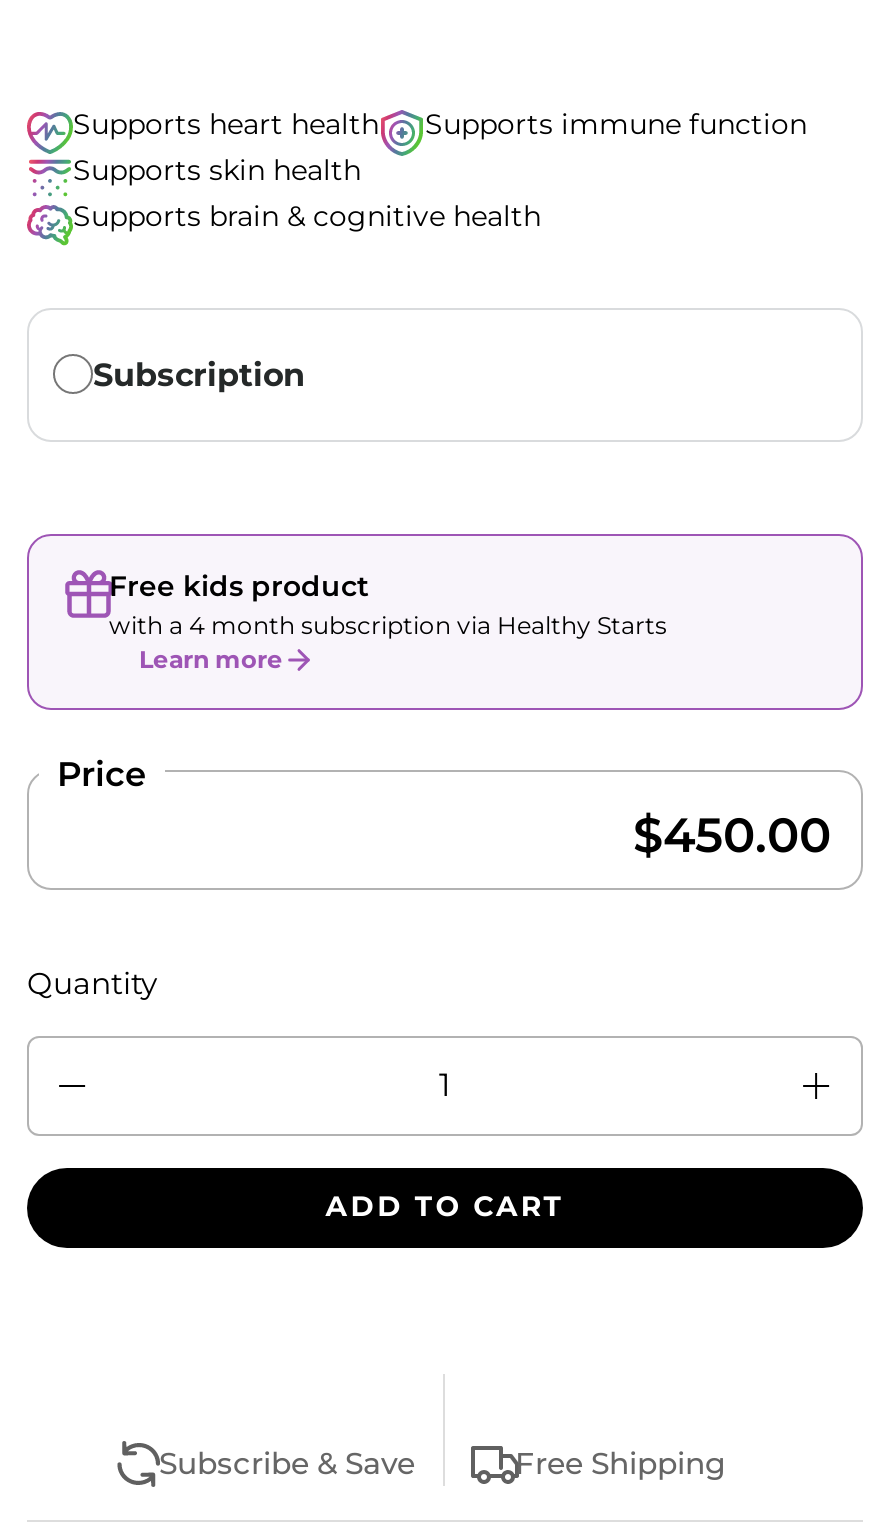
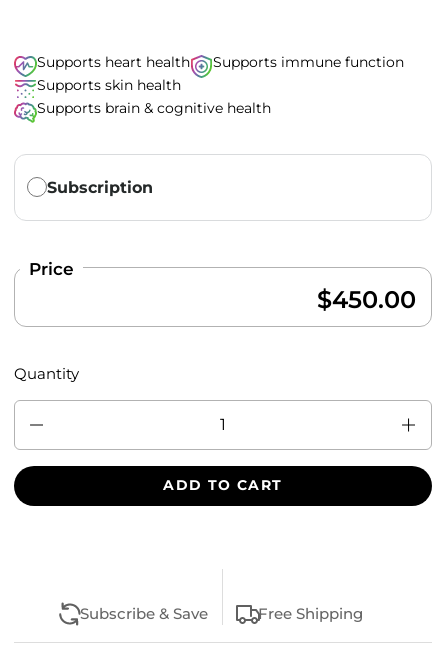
[25,532,865,712] [image] | Free kids product | with a 4 month subscription via Healthy Starts | Learn more -> none

